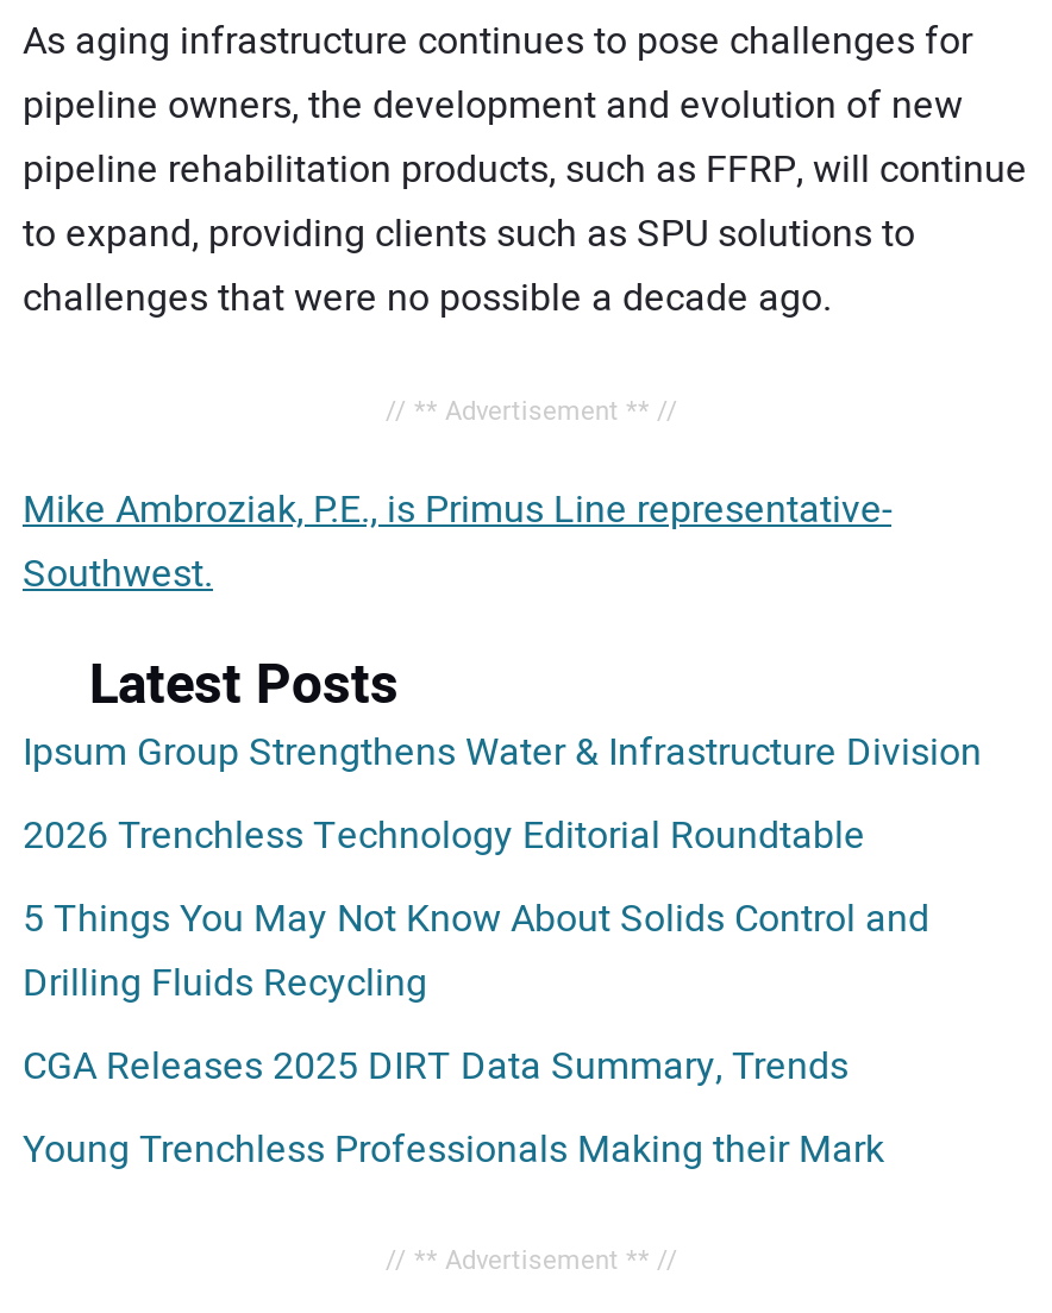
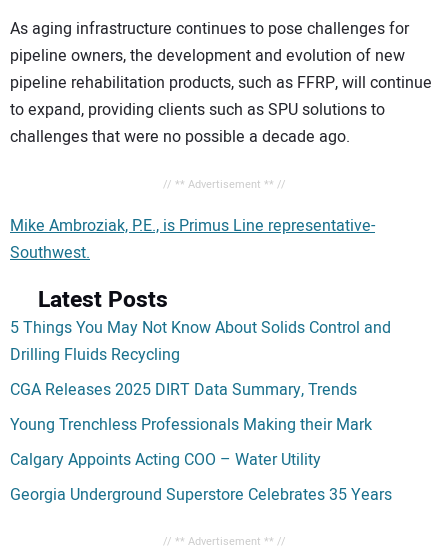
[23,724,982,864] Ipsum Group Strengthens Water & Infrastructure Division | 2026 Trenchless Technology Editorial Roundtable -> none
moved [23,890,929,1178] -> [10,316,391,437]: 5 Things You May Not Know About Solids Control and | Drilling Fluids Recycling | CGA Releases 2025 DIRT Data Summary, Trends | Young Trenchless Professionals Making their Mark
none -> [10,448,392,507] Calgary Appoints Acting COO – Water Utility | Georgia Underground Superstore Celebrates 35 Years

